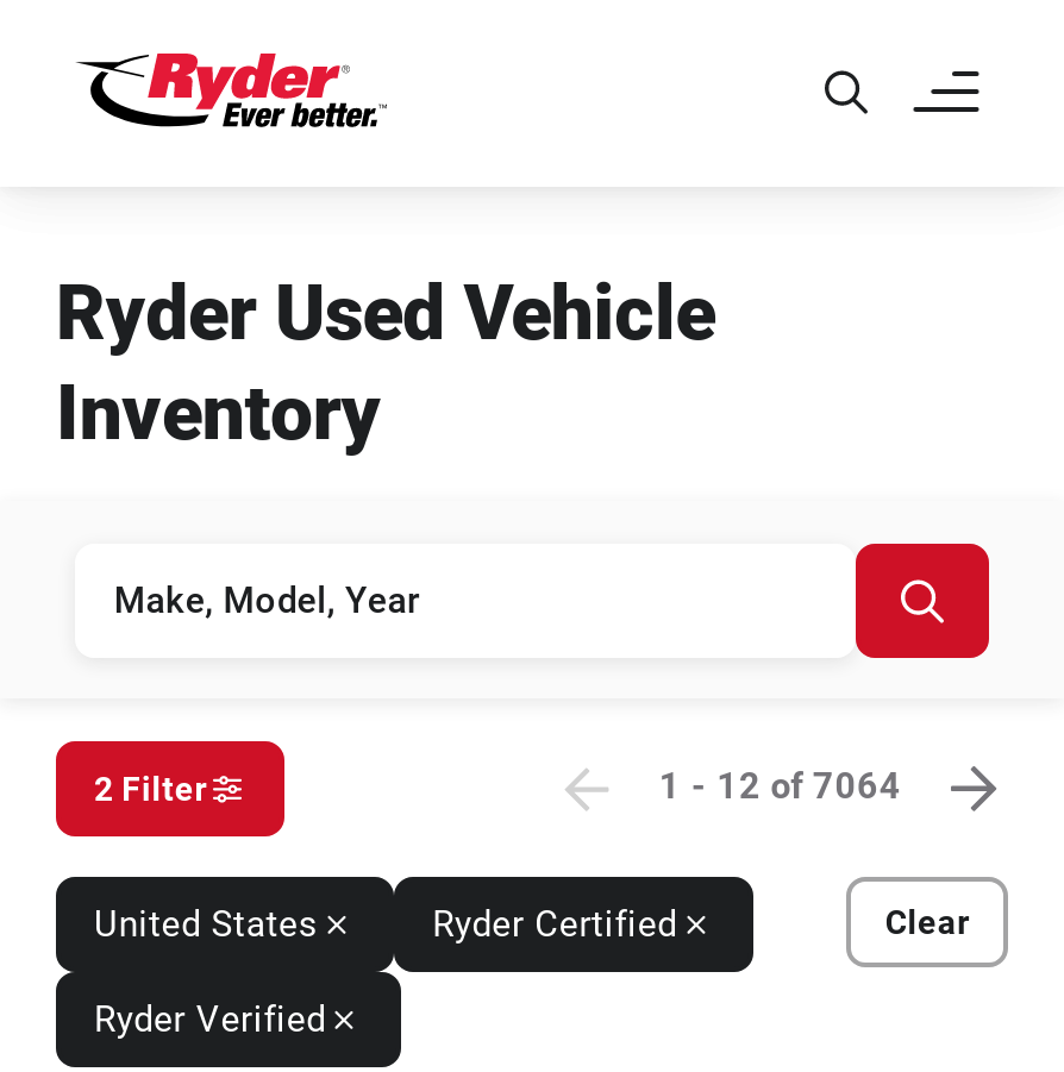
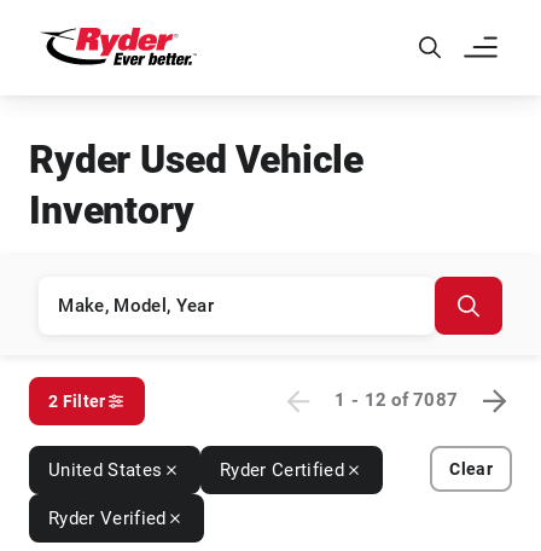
[659,766,901,809] 1 - 12 of 7064 -> [335,389,458,411] 1 - 12 of 7087

